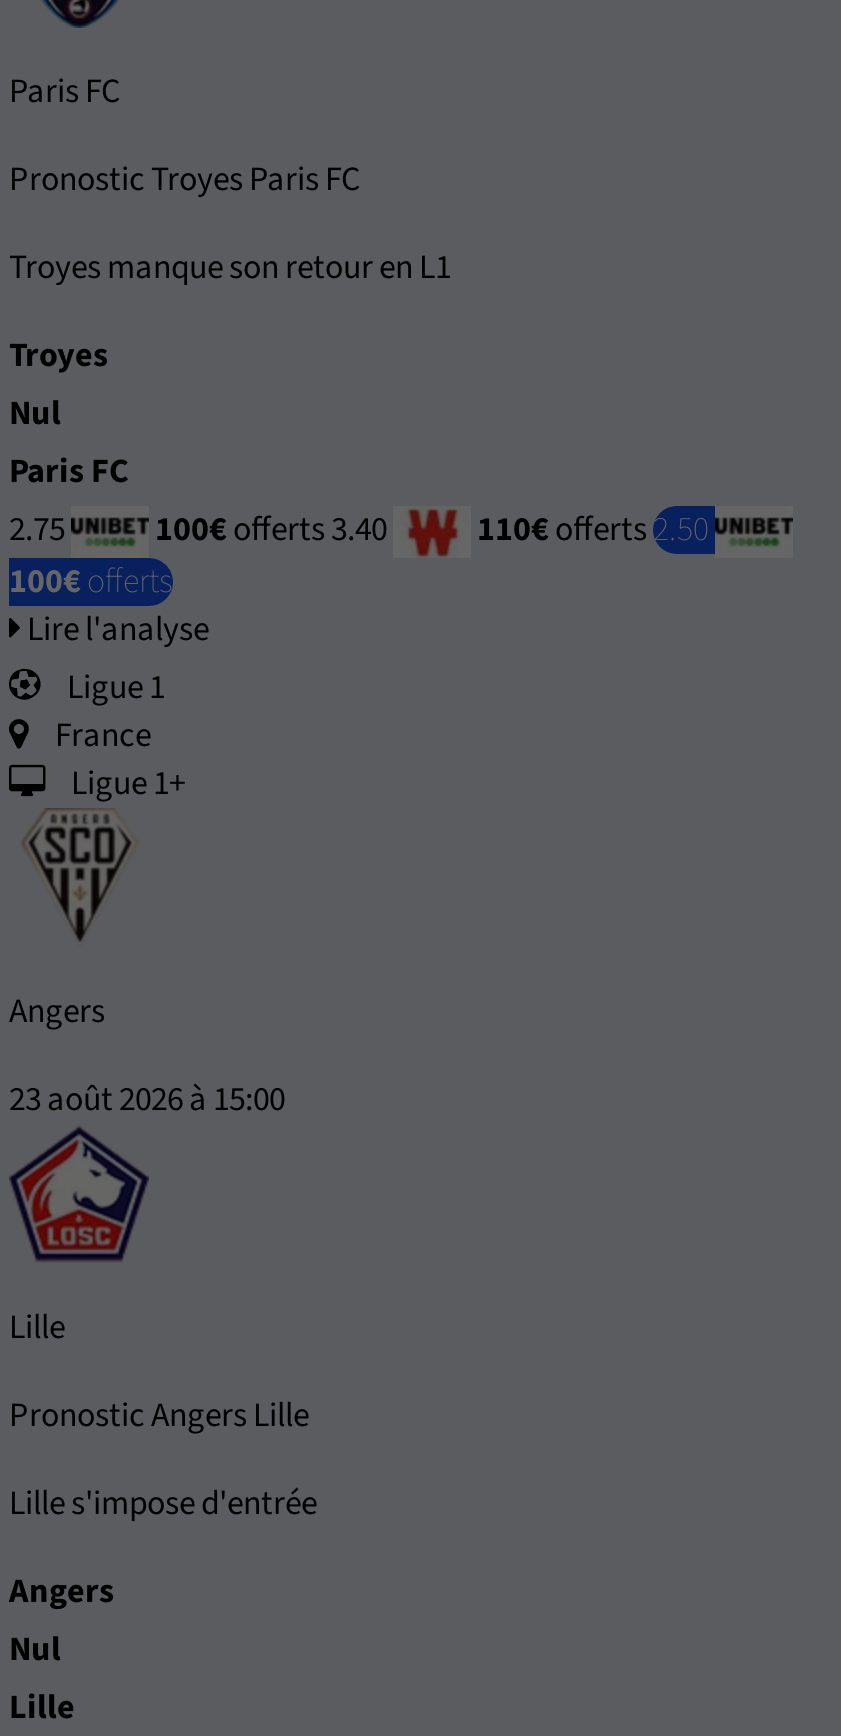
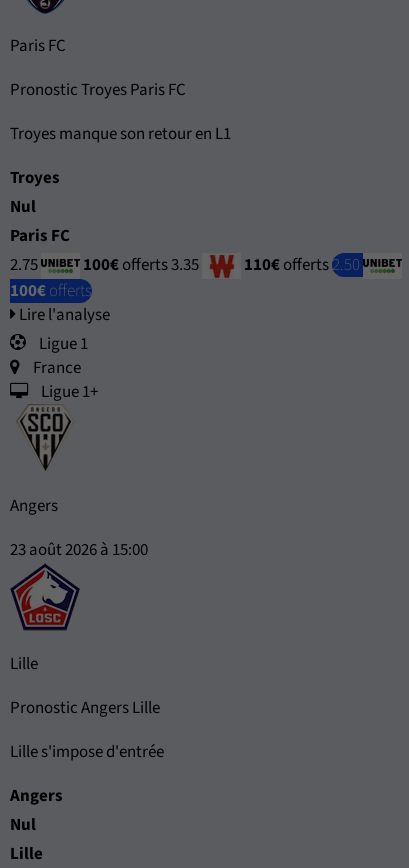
[155,506,387,554] 100€offerts 3.40 -> [83,253,199,277] 100€offerts 3.35

